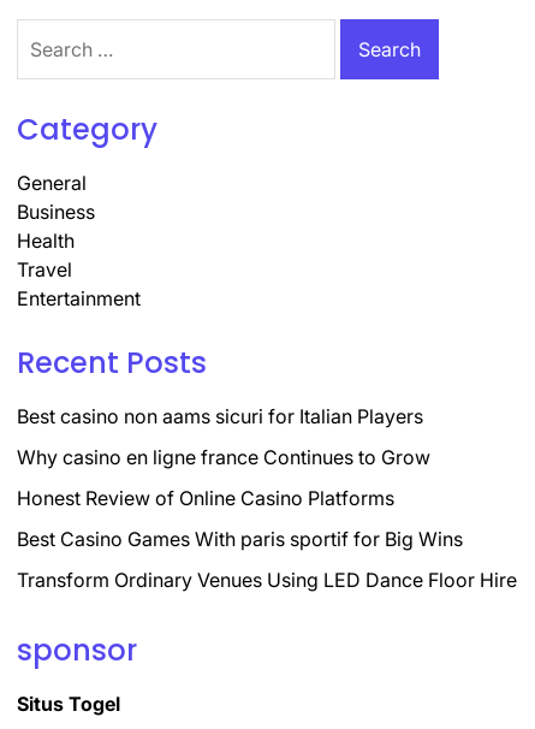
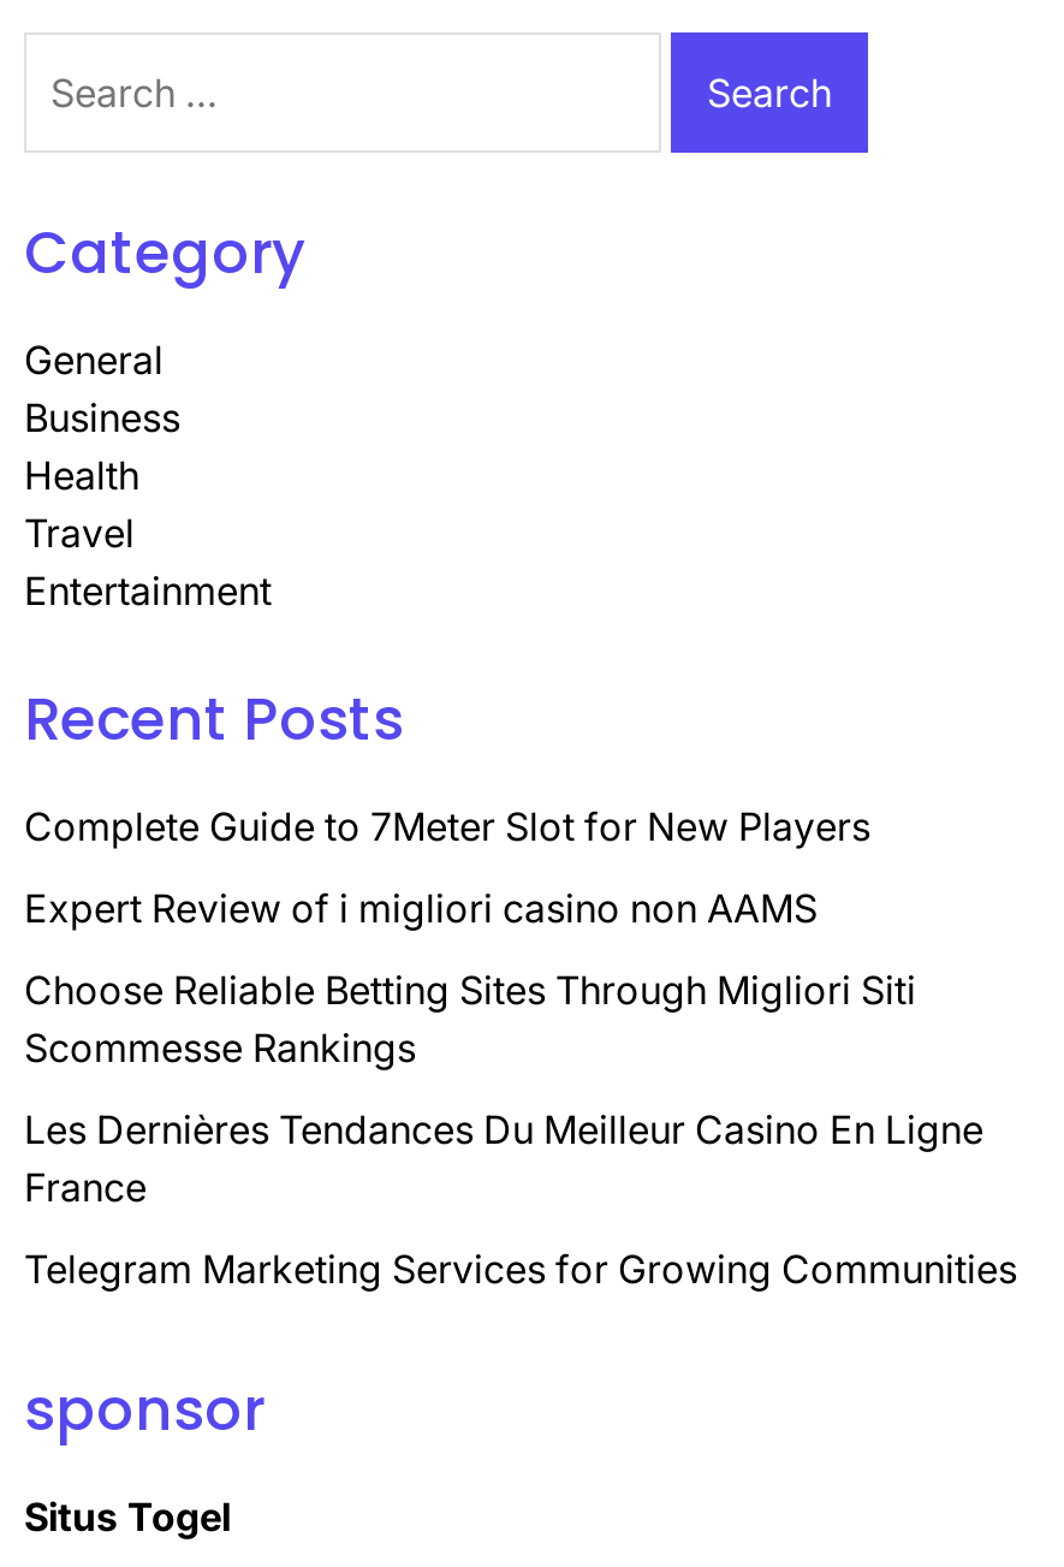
[17,404,423,428] Best casino non aams sicuri for Italian Players -> [24,801,870,850] Complete Guide to 7Meter Slot for New Players
[17,445,430,469] Why casino en ligne france Continues to Grow -> [24,883,818,931] Expert Review of i migliori casino non AAMS
[17,486,394,510] Honest Review of Online Casino Platforms -> [24,965,916,1071] Choose Reliable Betting Sites Through Migliori Siti | Scommesse Rankings
[17,527,463,551] Best Casino Games With paris sportif for Big Wins -> [24,1104,983,1210] Les Dernières Tendances Du Meilleur Casino En Ligne | France
[17,567,517,592] Transform Ordinary Venues Using LED Dance Floor Hire -> [24,1244,1017,1292] Telegram Marketing Services for Growing Communities

